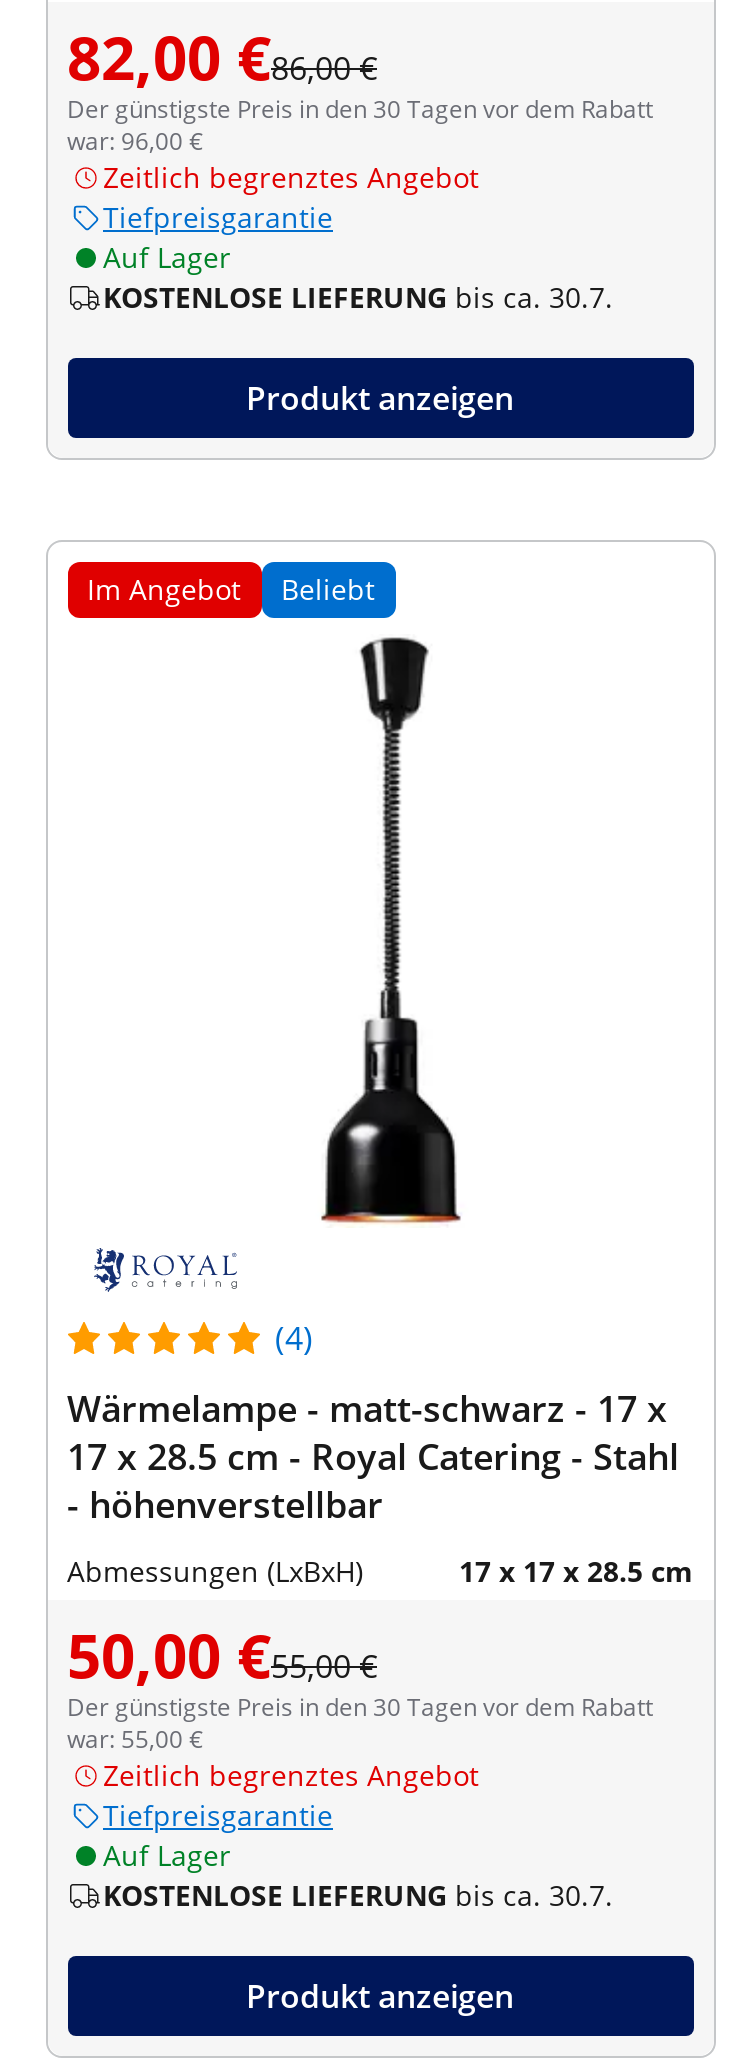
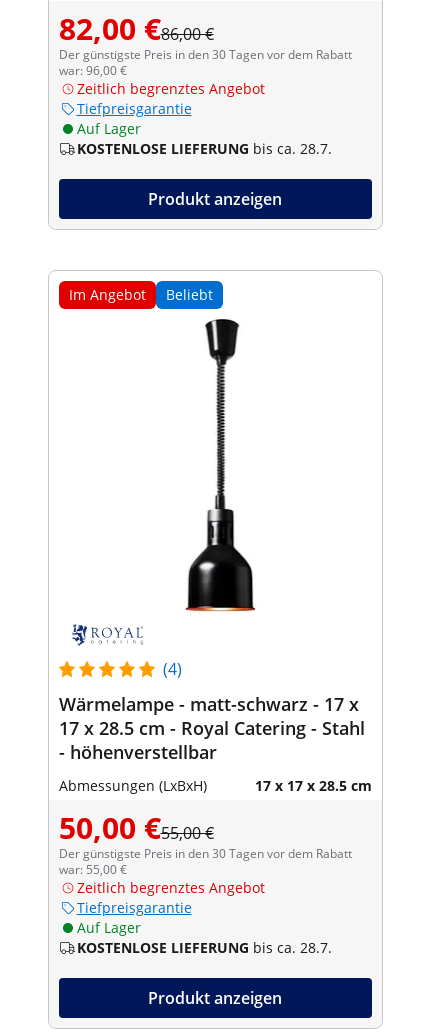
[103,277,613,315] KOSTENLOSE LIEFERUNG bis ca. 30.7. -> [76,139,331,158] KOSTENLOSE LIEFERUNG bis ca. 28.7.
[103,1875,613,1913] KOSTENLOSE LIEFERUNG bis ca. 30.7. -> [76,938,331,957] KOSTENLOSE LIEFERUNG bis ca. 28.7.

